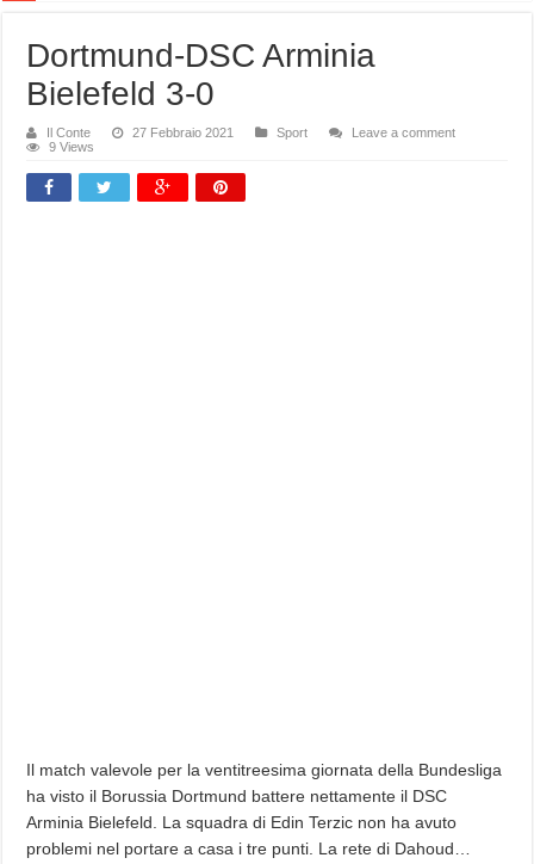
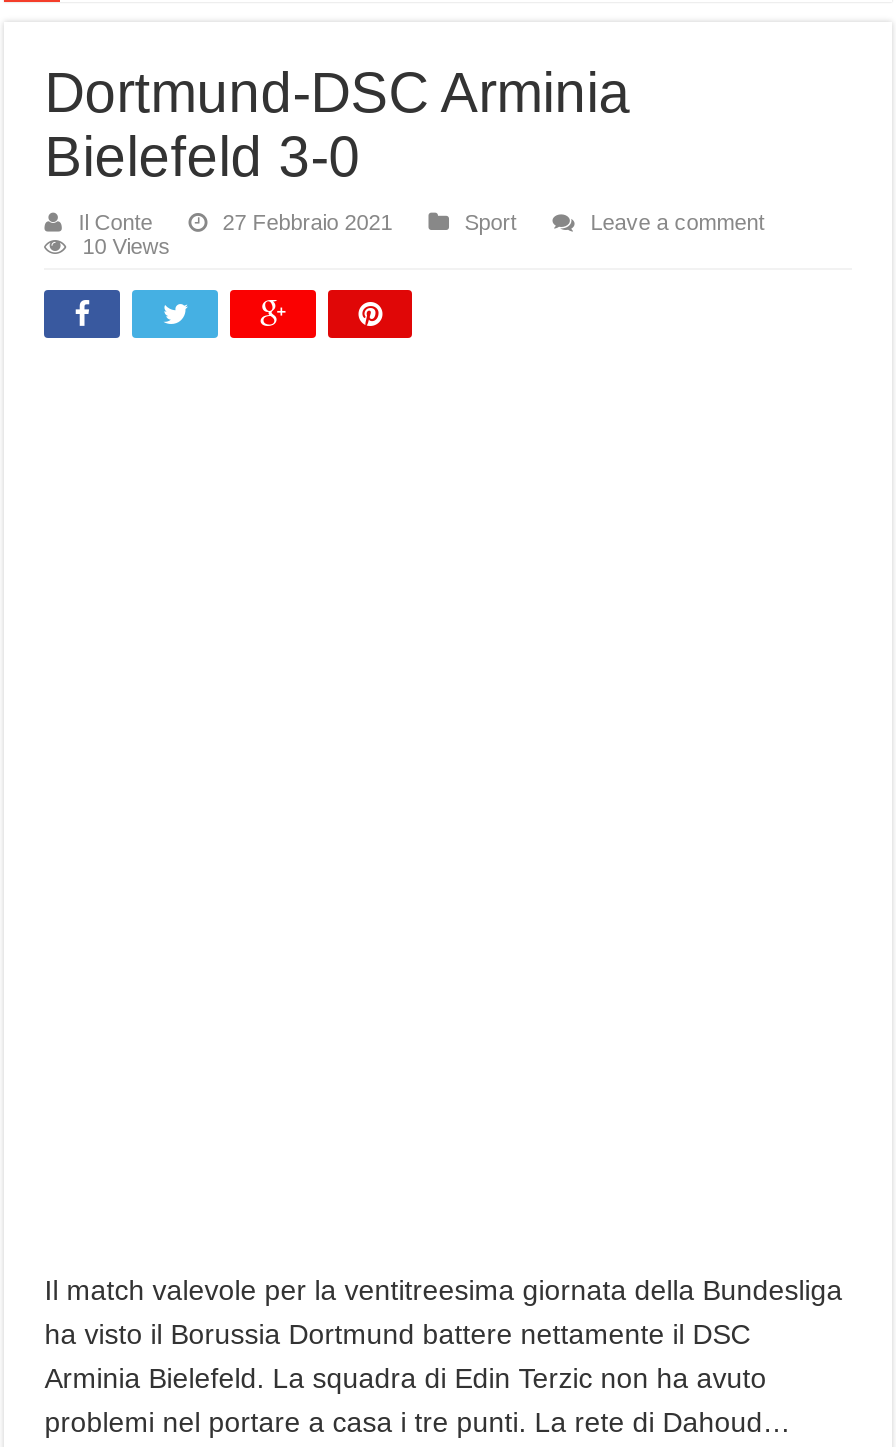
[49,140,94,154] 9 Views -> [82,234,170,258] 10 Views

